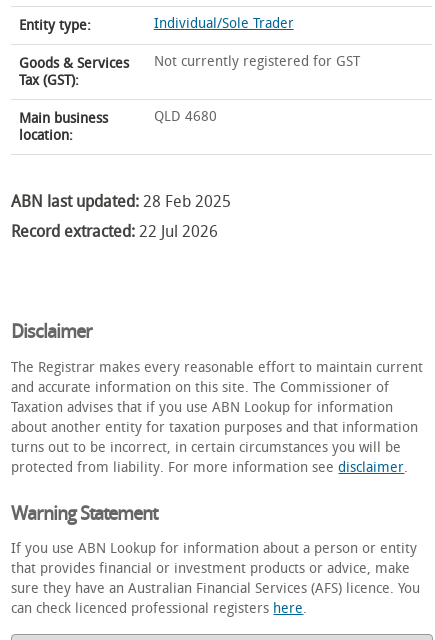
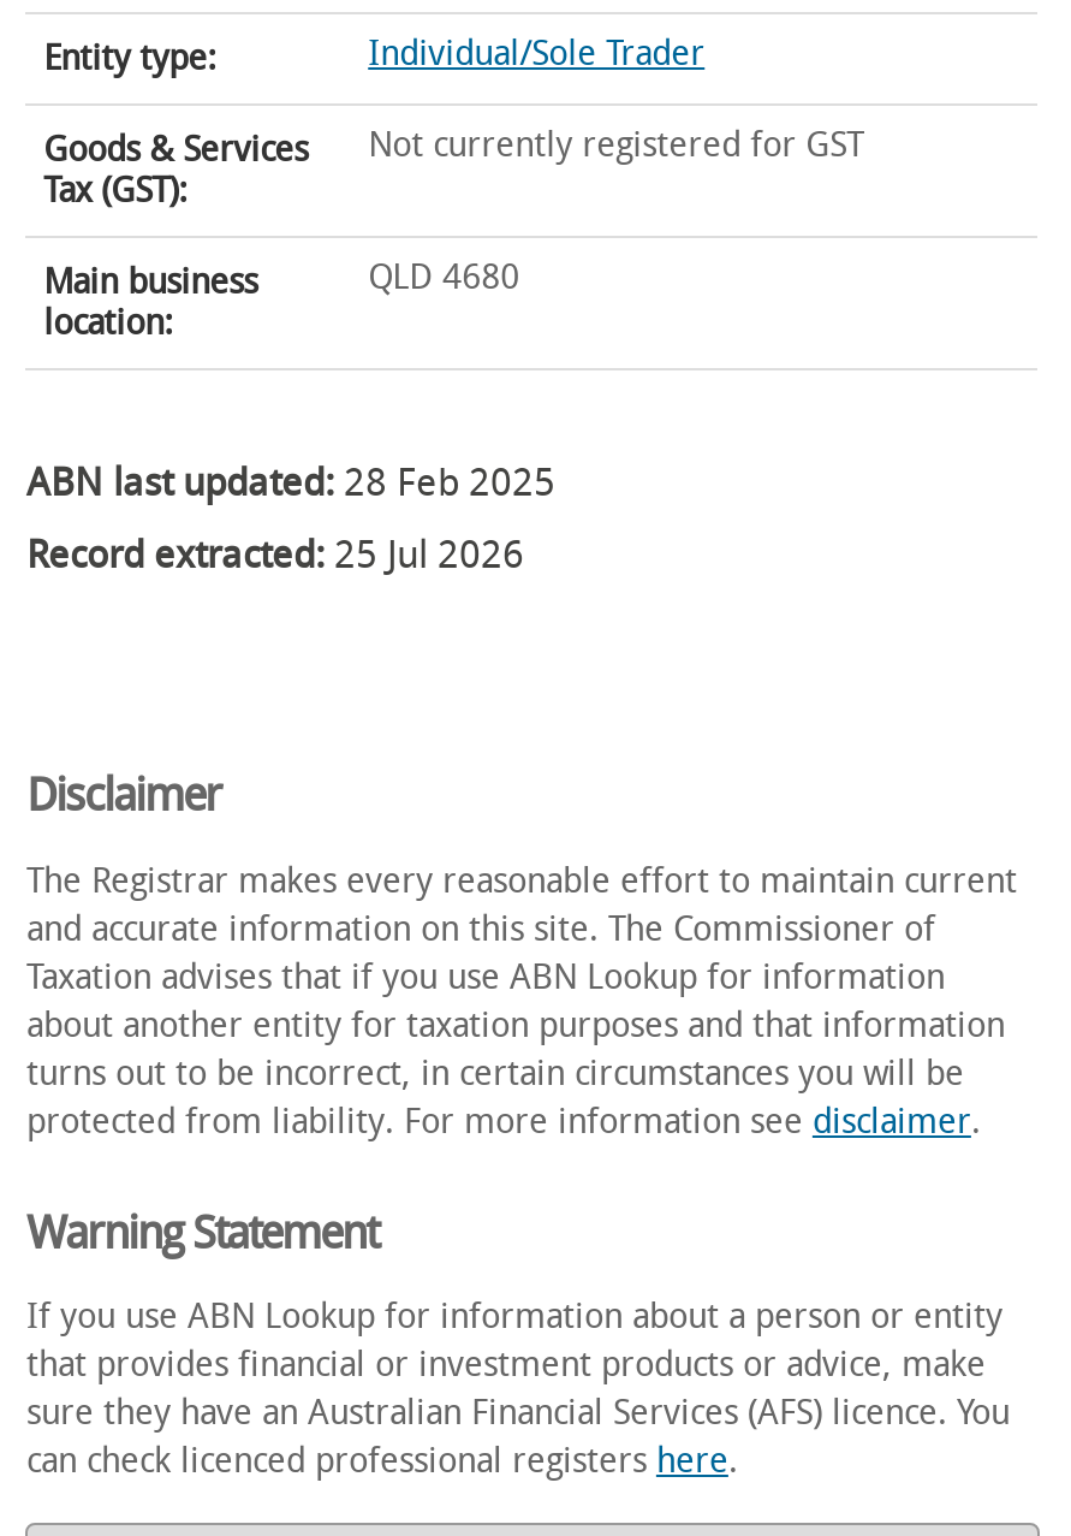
[11,222,218,241] Record extracted: 22 Jul 2026 -> [26,531,524,577] Record extracted: 25 Jul 2026

